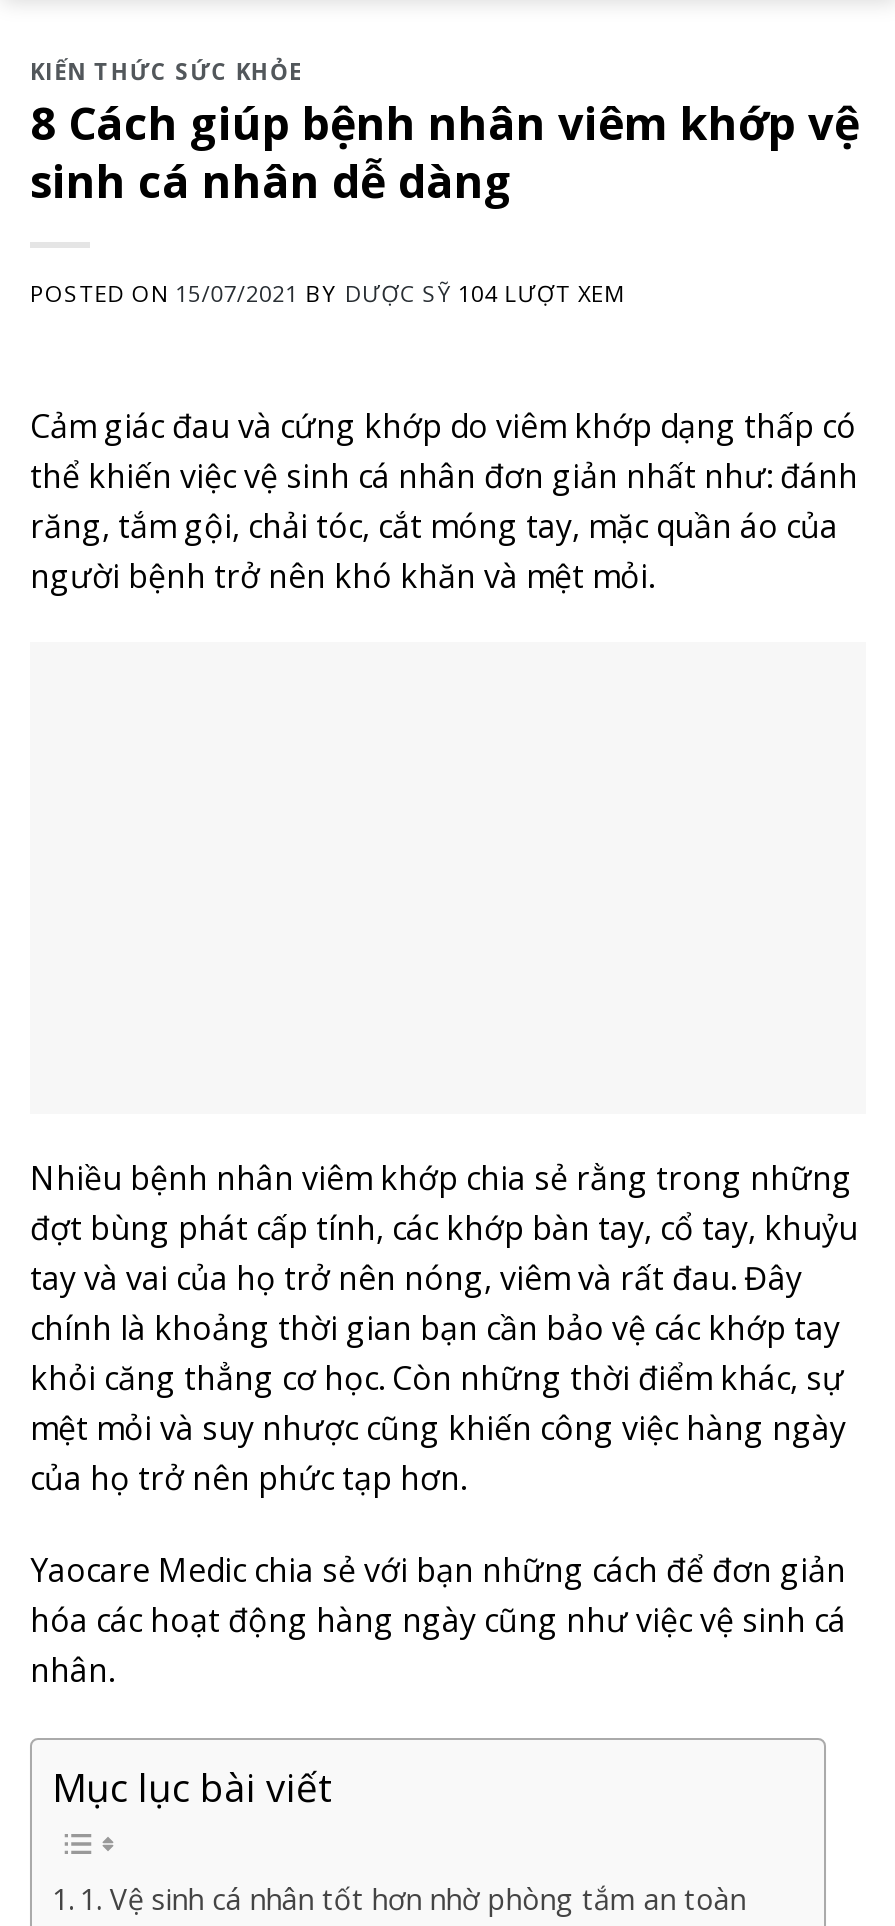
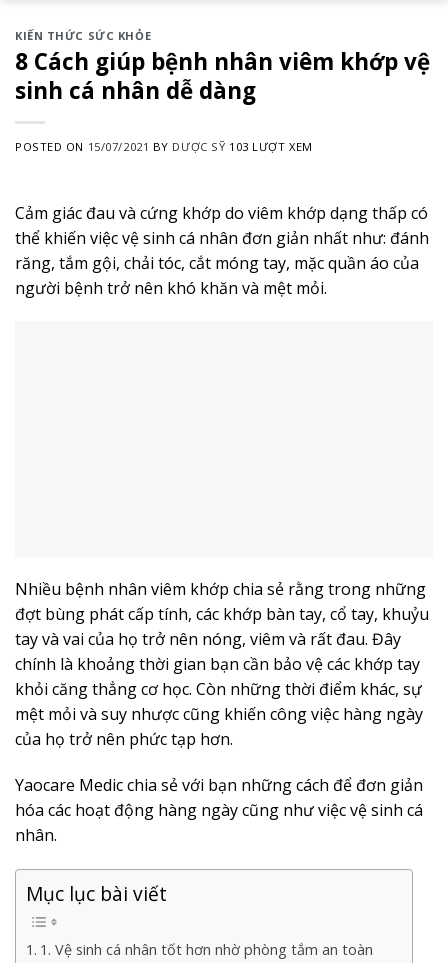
[30,277,625,307] POSTED ON 15/07/2021 BY DƯỢC SỸ 104 LƯỢT XEM -> [15,139,313,154] POSTED ON 15/07/2021 BY DƯỢC SỸ 103 LƯỢT XEM

